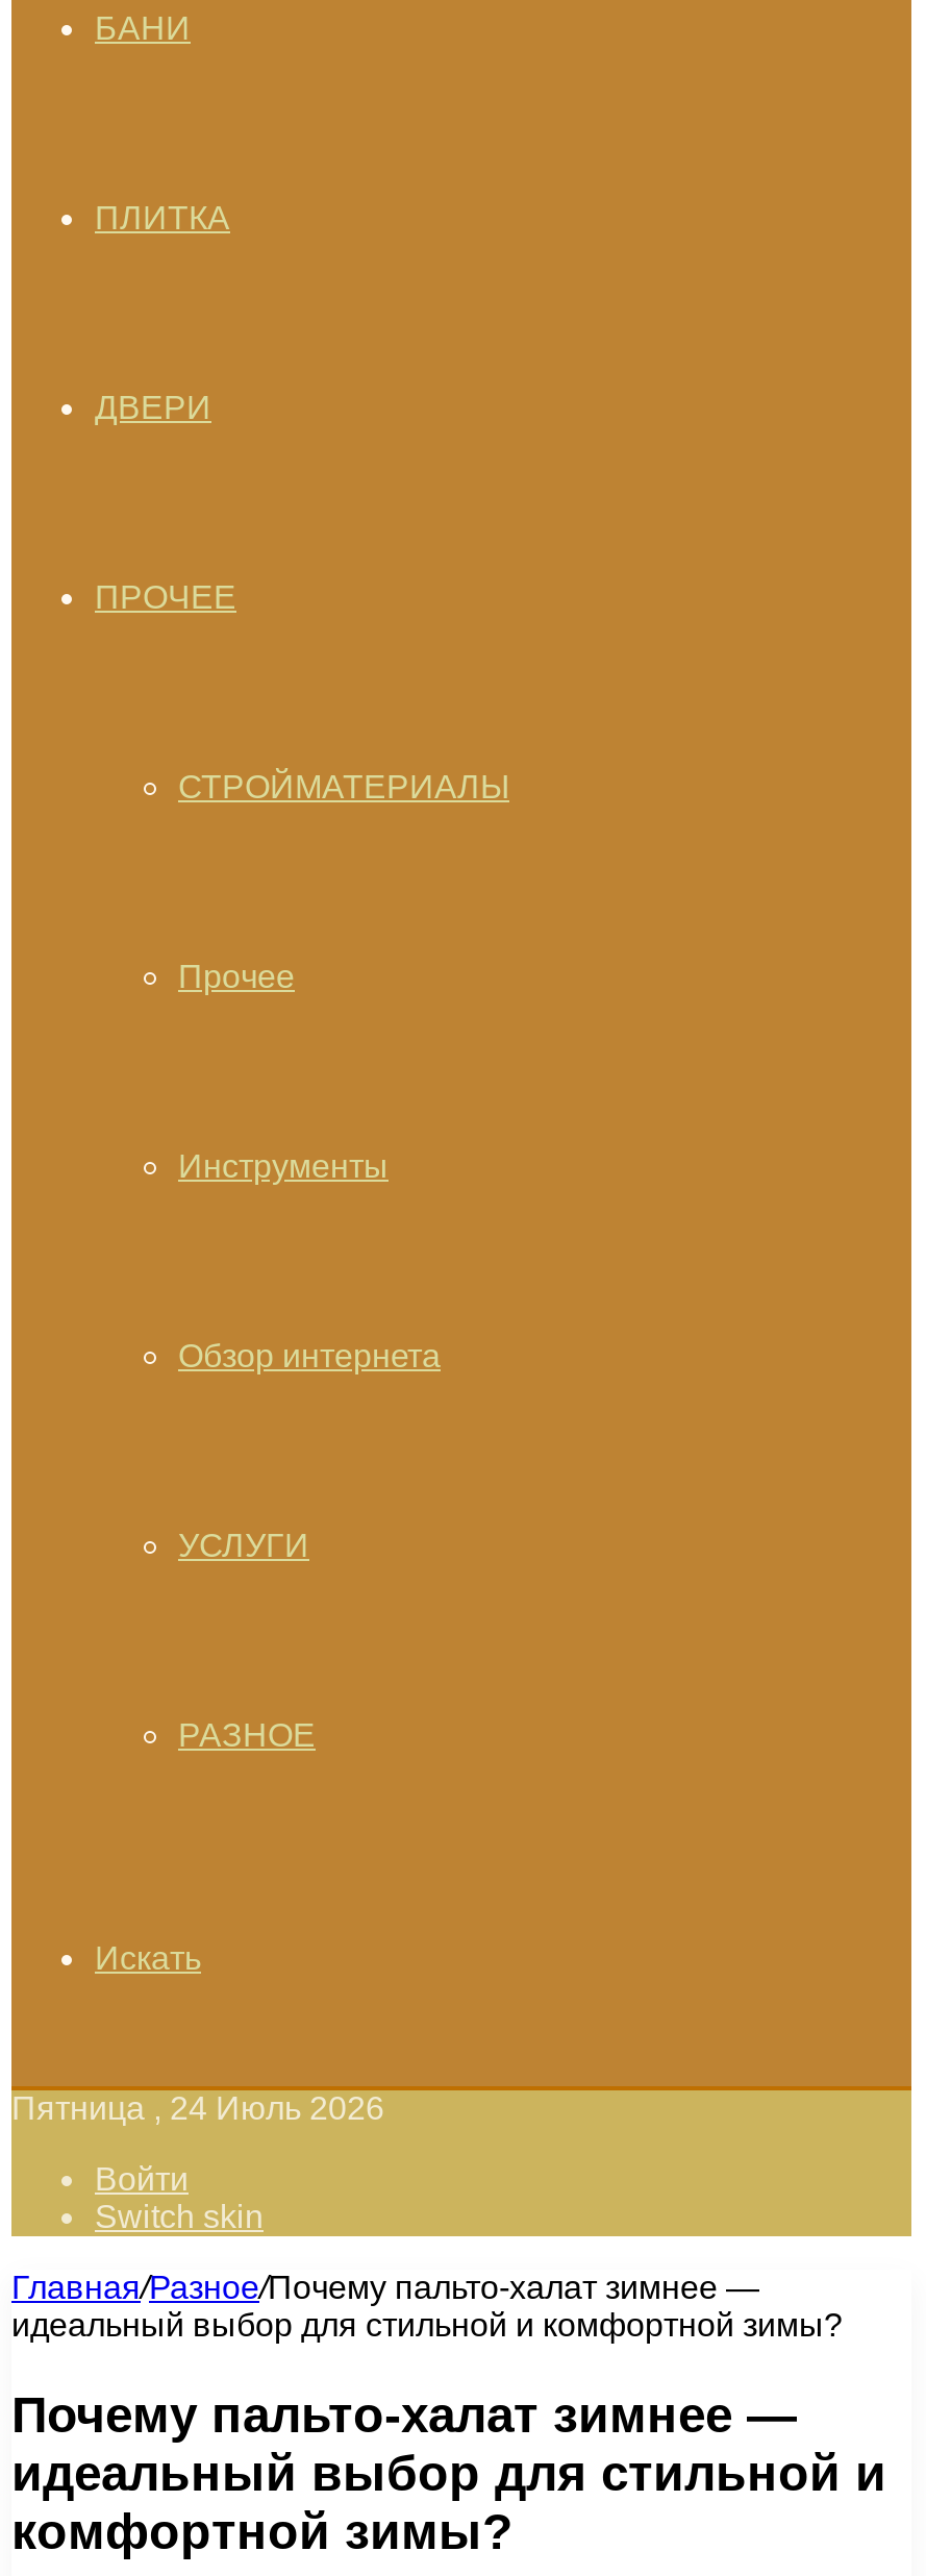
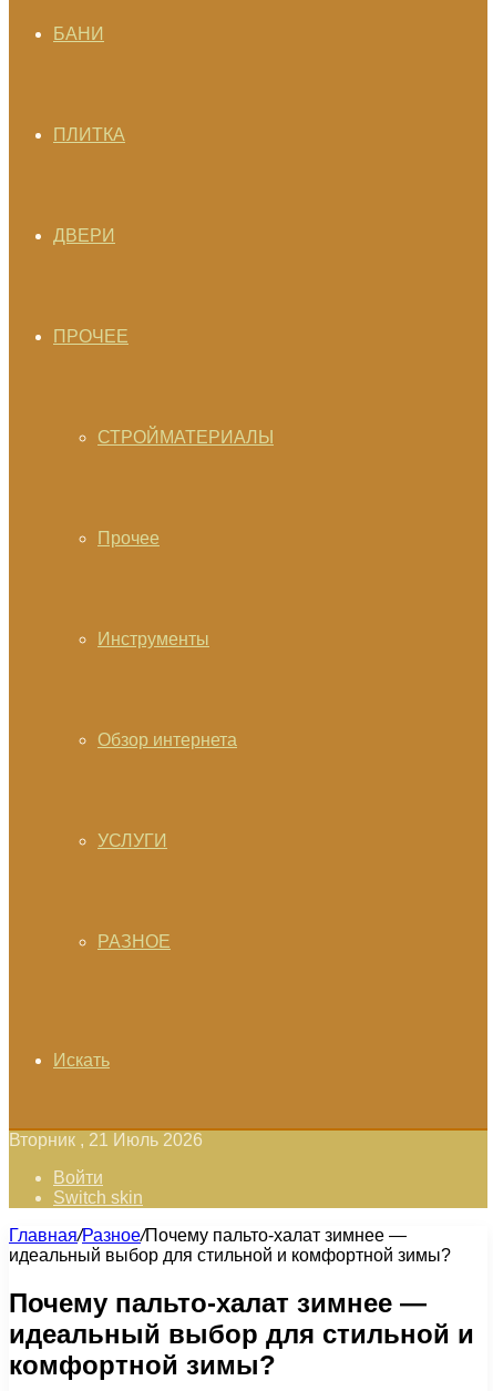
[11,2090,384,2126] Пятница , 24 Июль 2026 -> [9,1131,203,1149] Вторник , 21 Июль 2026

